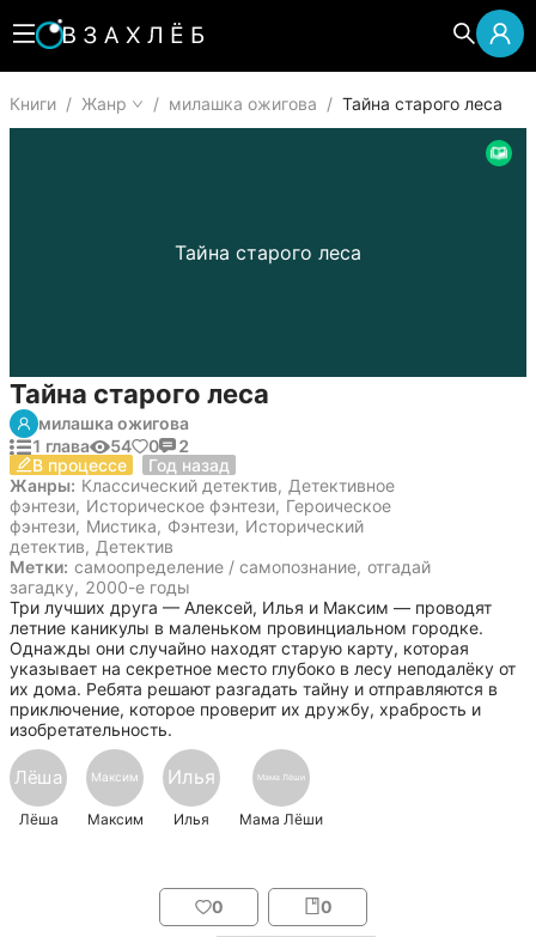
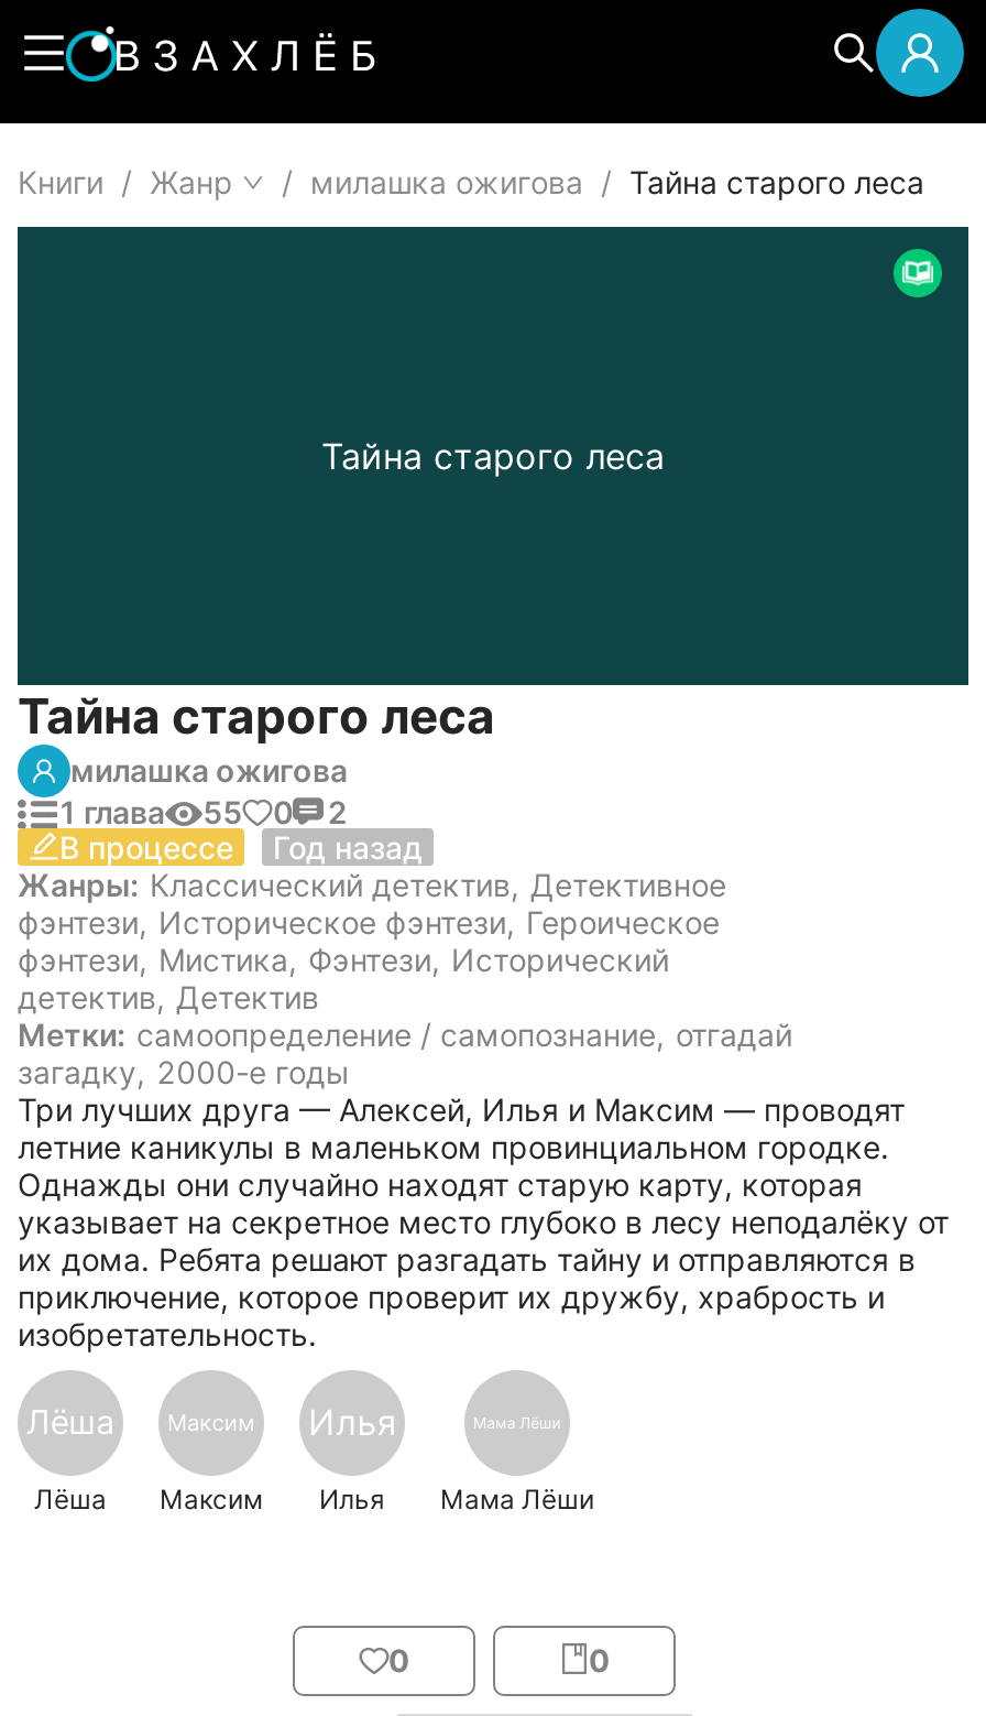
[31,436,189,456] 1 глава 54 0 2 -> [57,793,347,830] 1 глава 55 0 2

